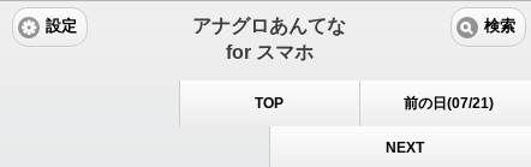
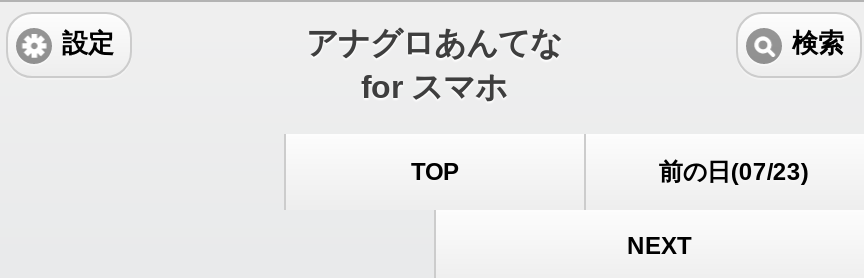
[404,95,494,112] 前の日(07/21) -> [659,158,809,186] 前の日(07/23)

